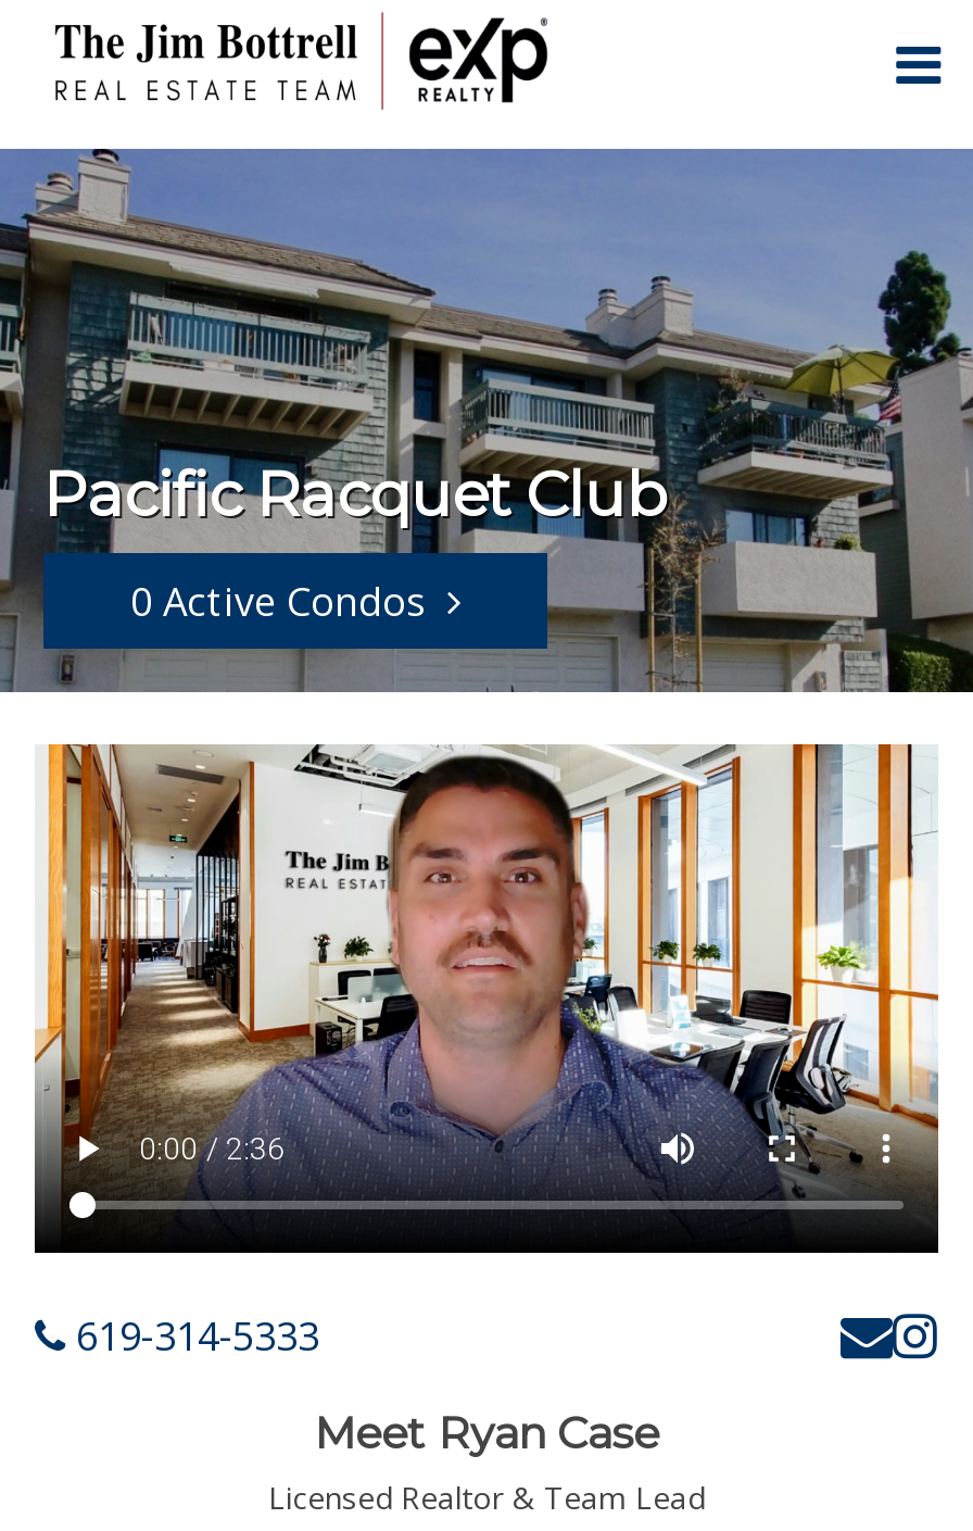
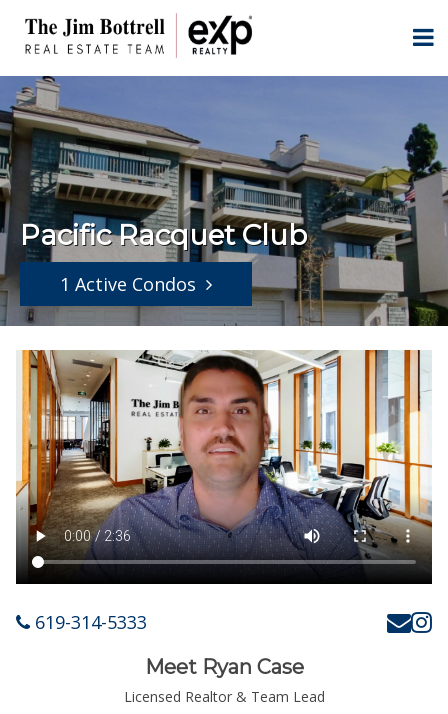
[130,575,426,627] 0 Active Condos -> [60,272,196,296] 1 Active Condos

